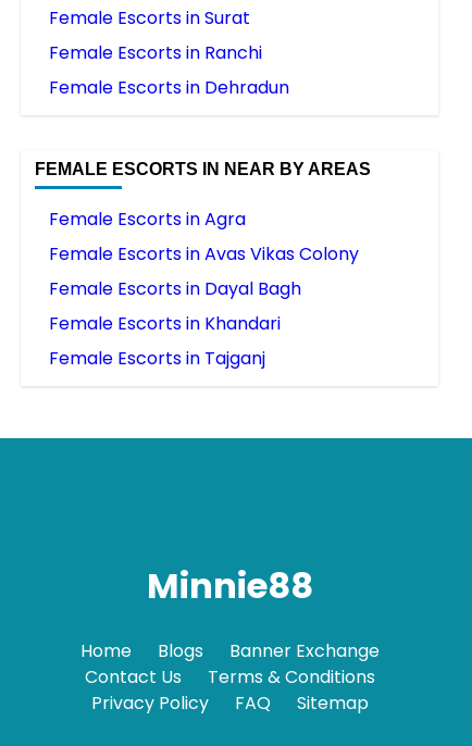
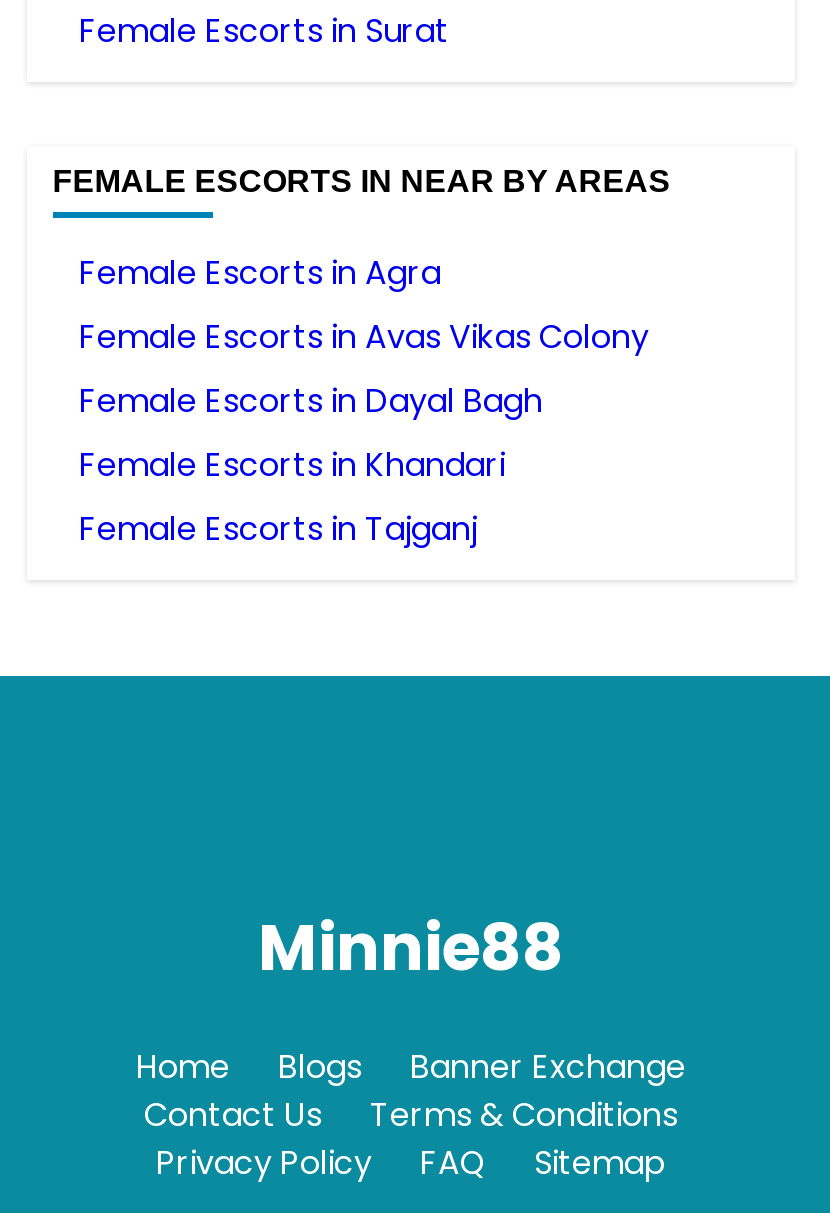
[49,40,289,100] Female Escorts in Ranchi | Female Escorts in Dehradun -> none

